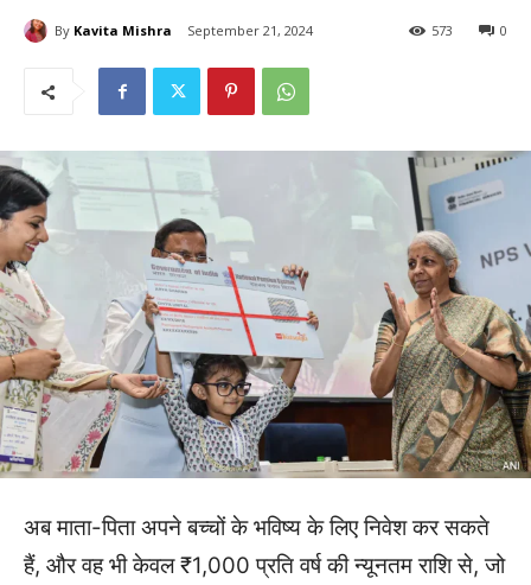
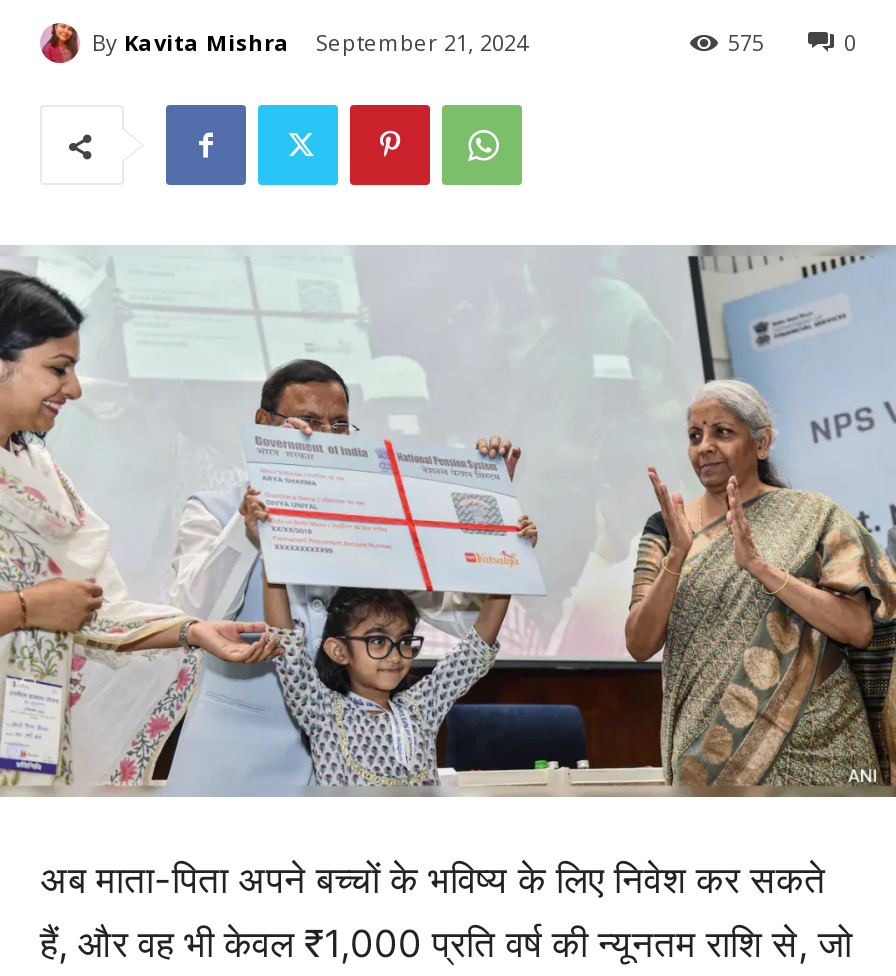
[431,21,453,39] 573 -> [728,27,764,57] 575

